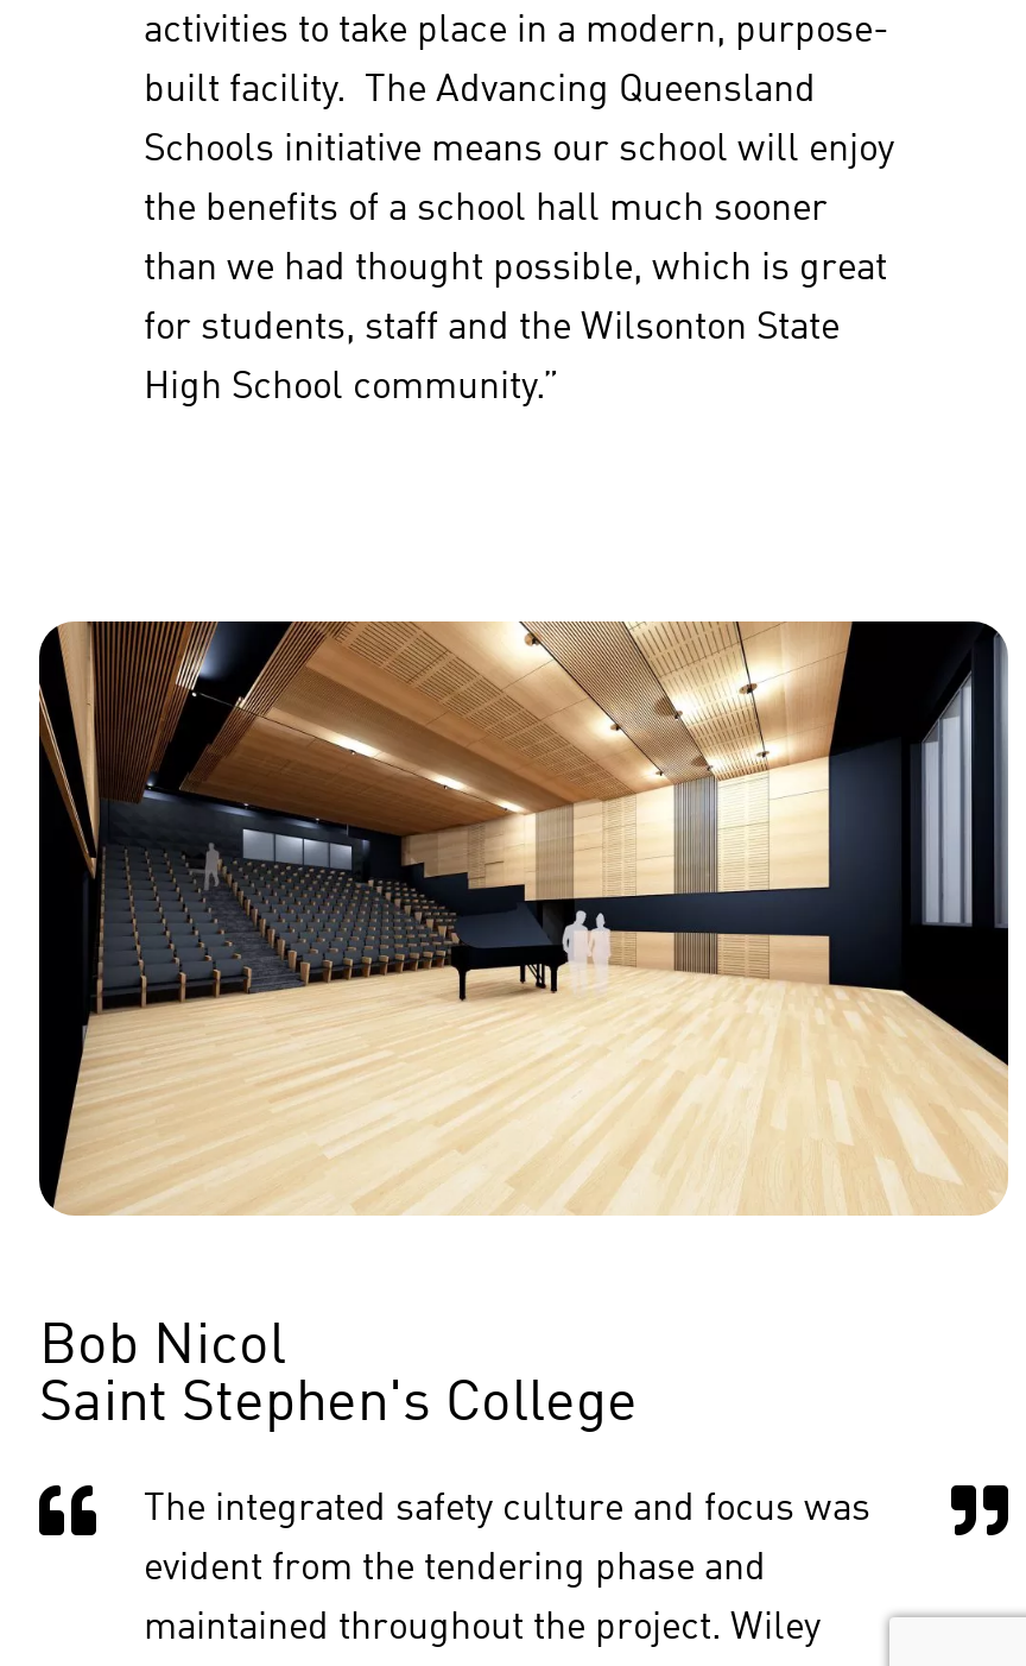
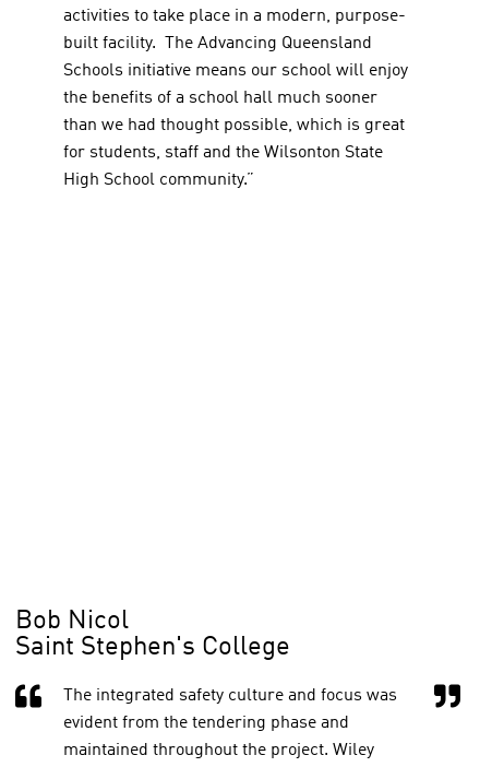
[37,618,1011,1217] [image] -> none

